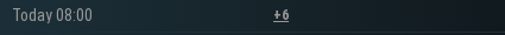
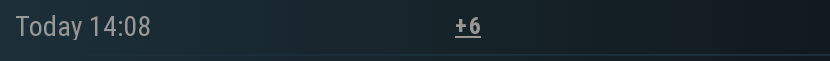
[12,6,93,25] Today 08:00 -> [15,10,151,42] Today 14:08

